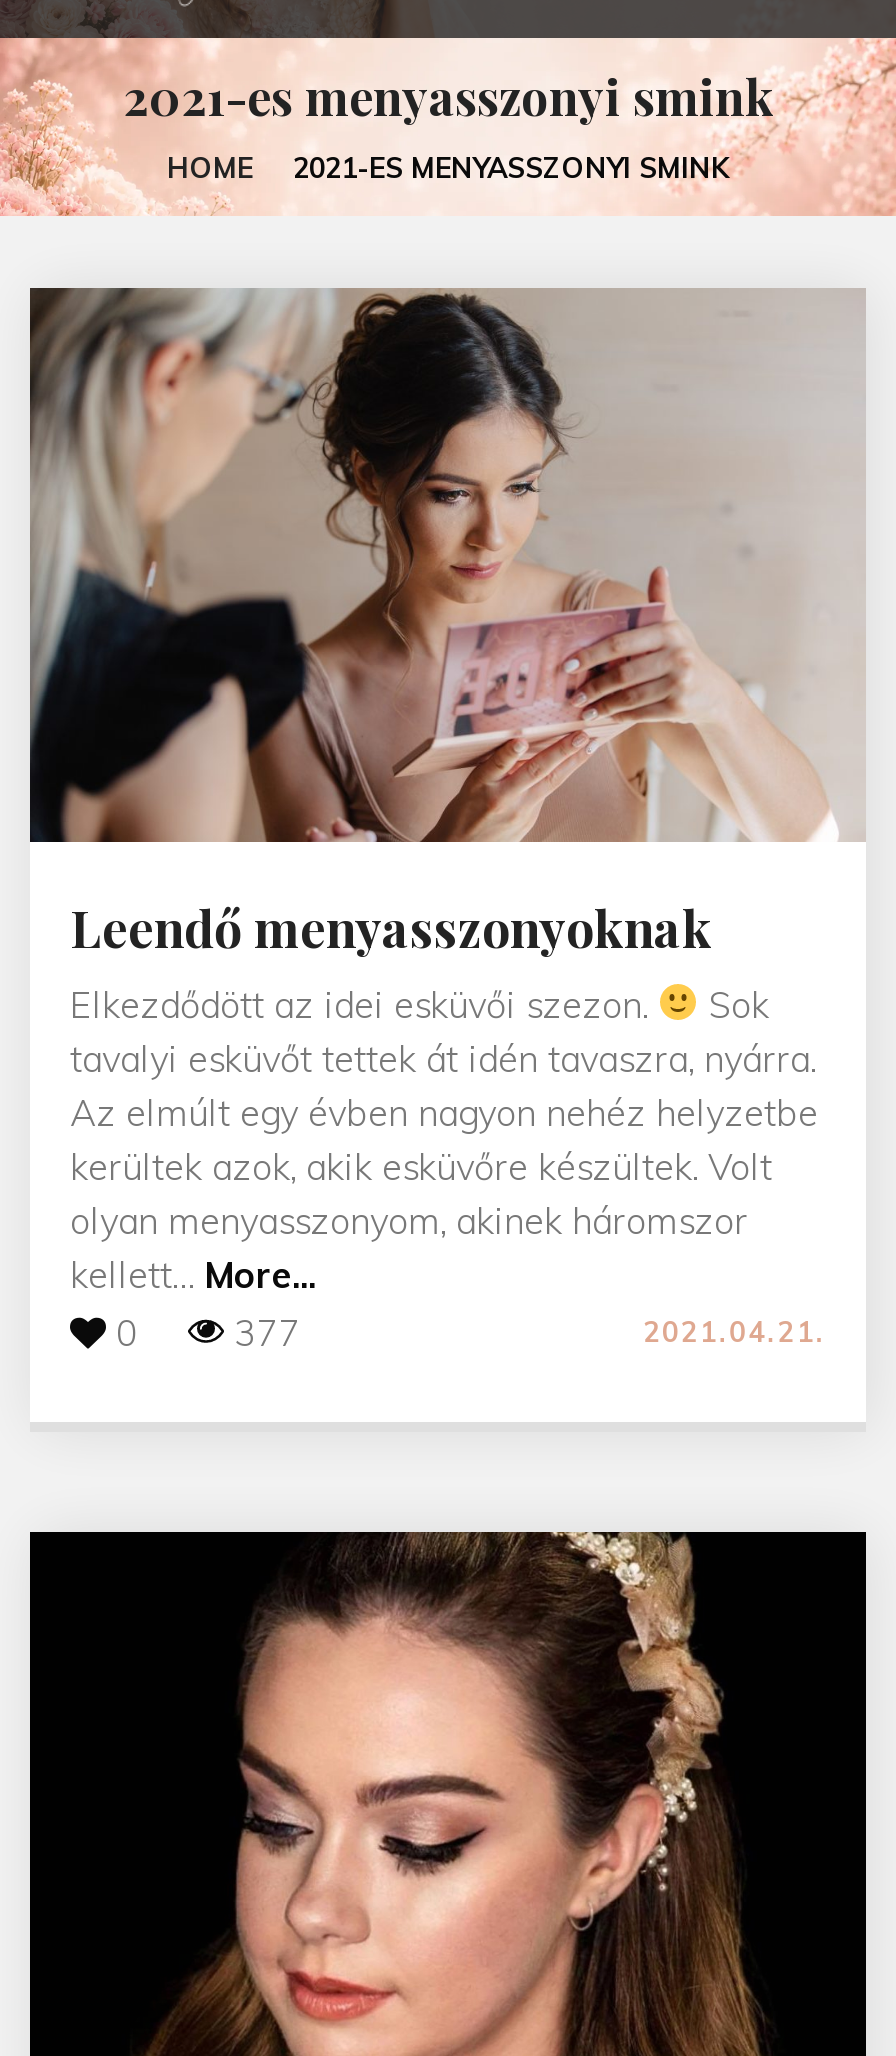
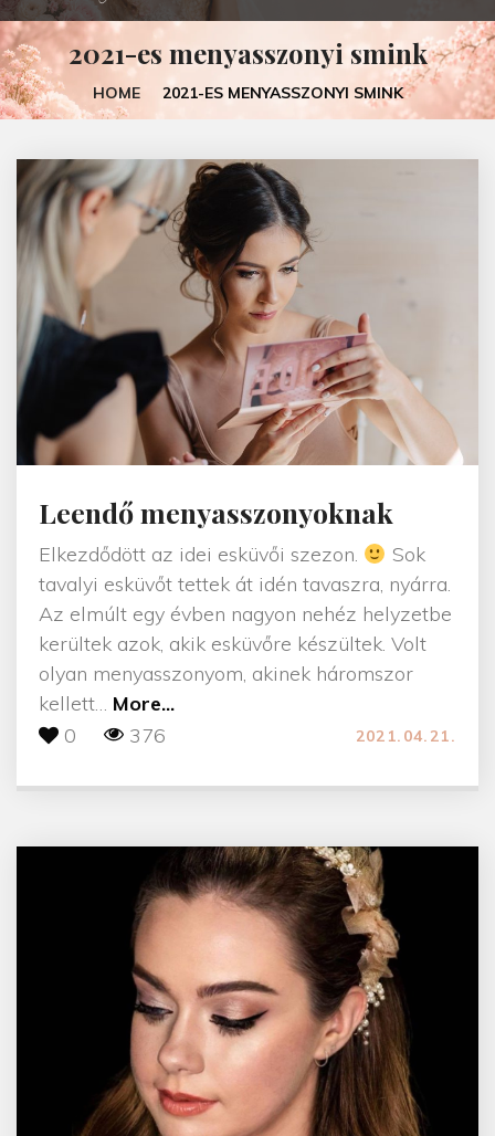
[234,1309,300,1355] 377 -> [129,723,166,749] 376

